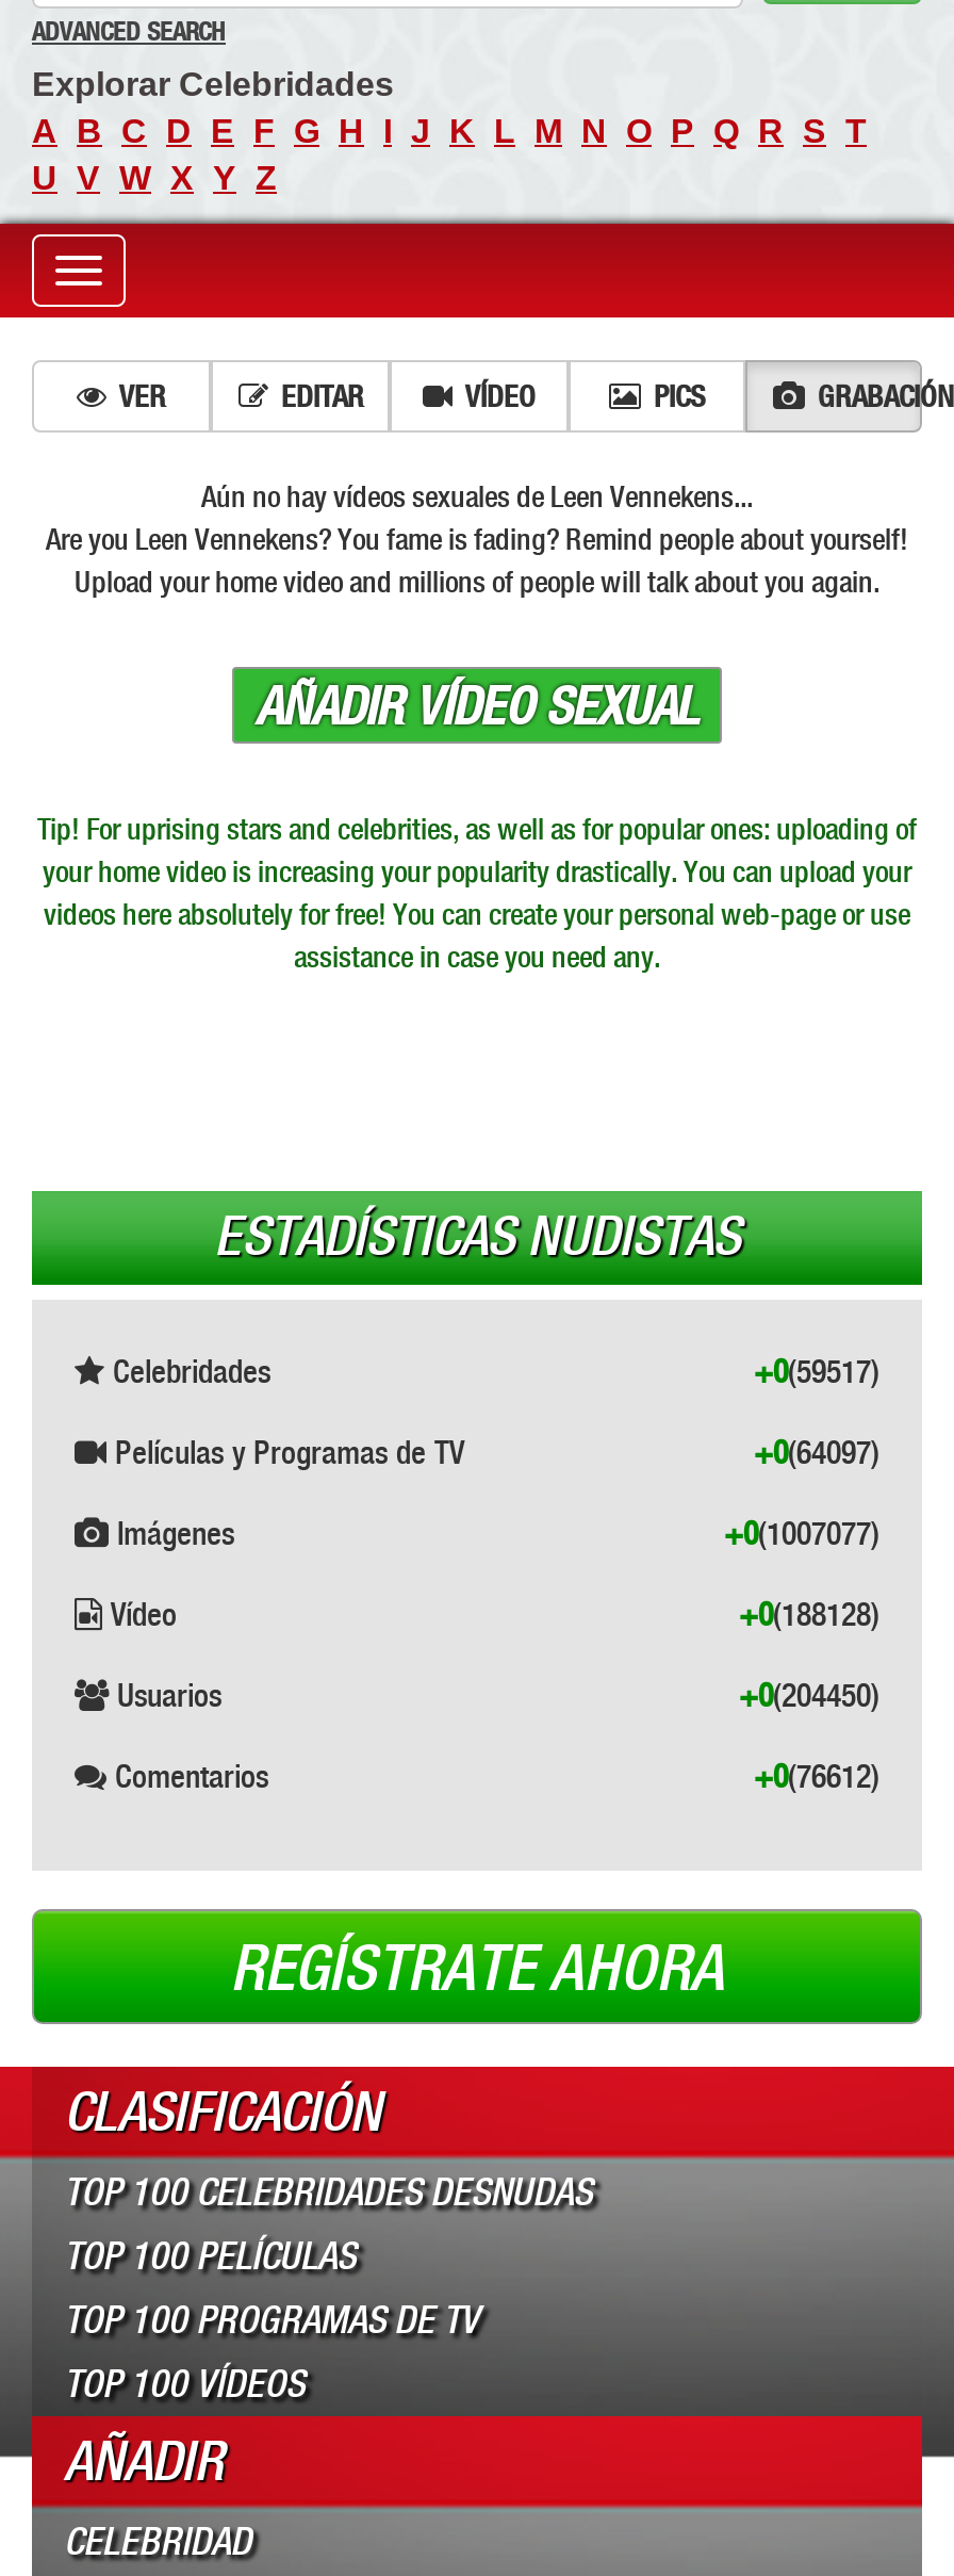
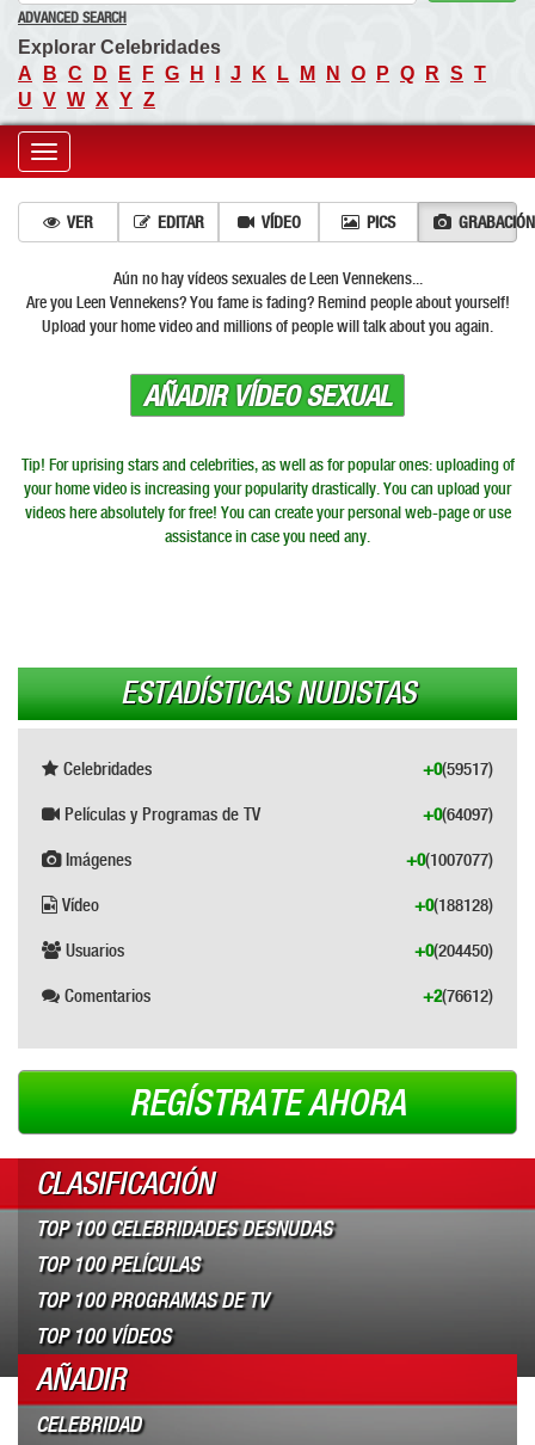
[754,1758,879,1796] +0 (76612) -> [423,985,493,1007] +2 (76612)

